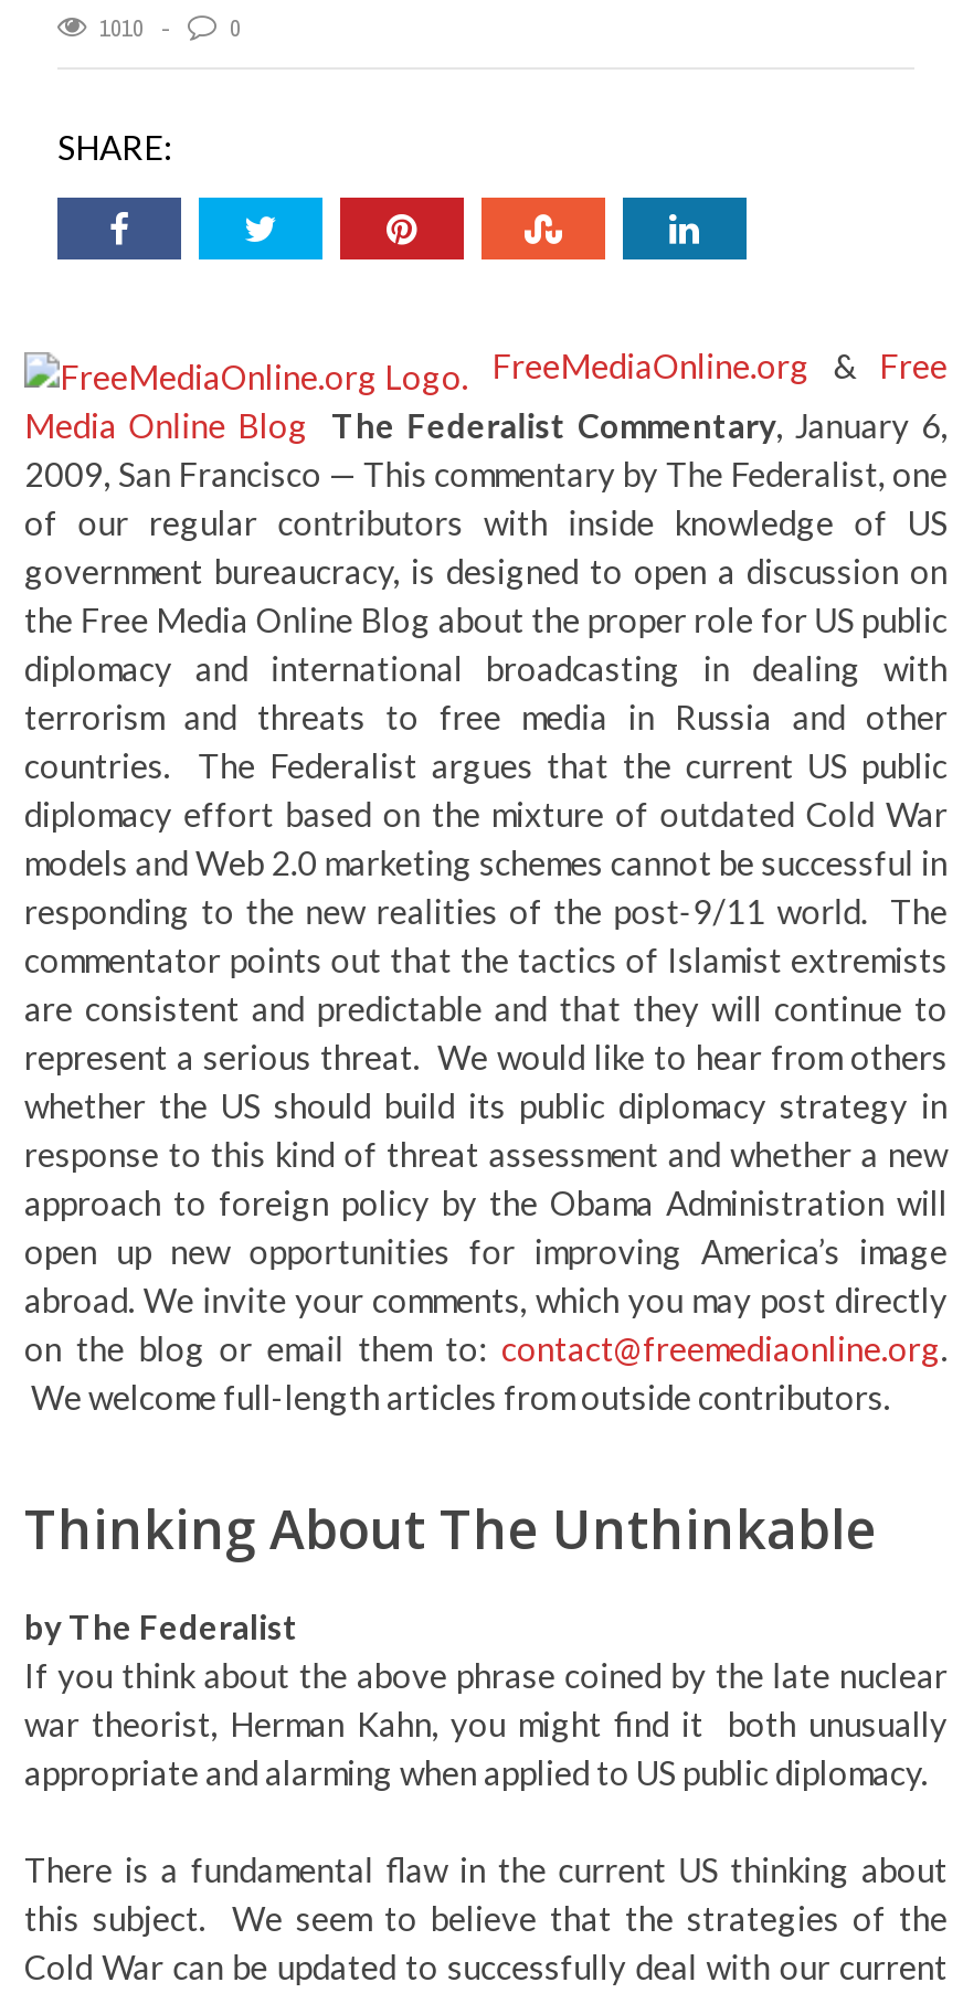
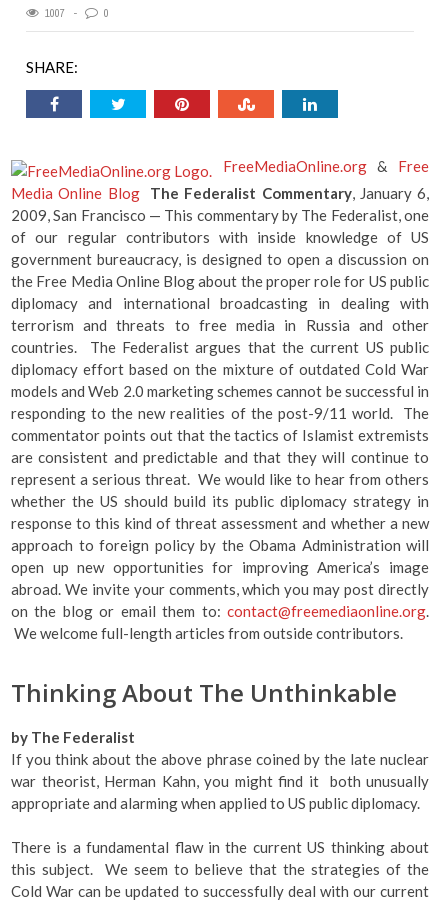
[99,12,144,43] 1010 -> [45,6,65,20] 1007

